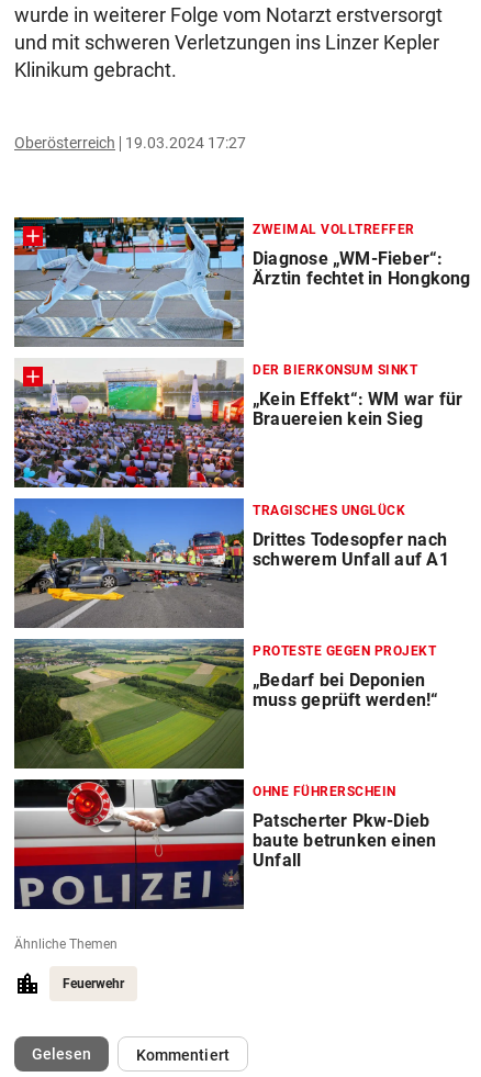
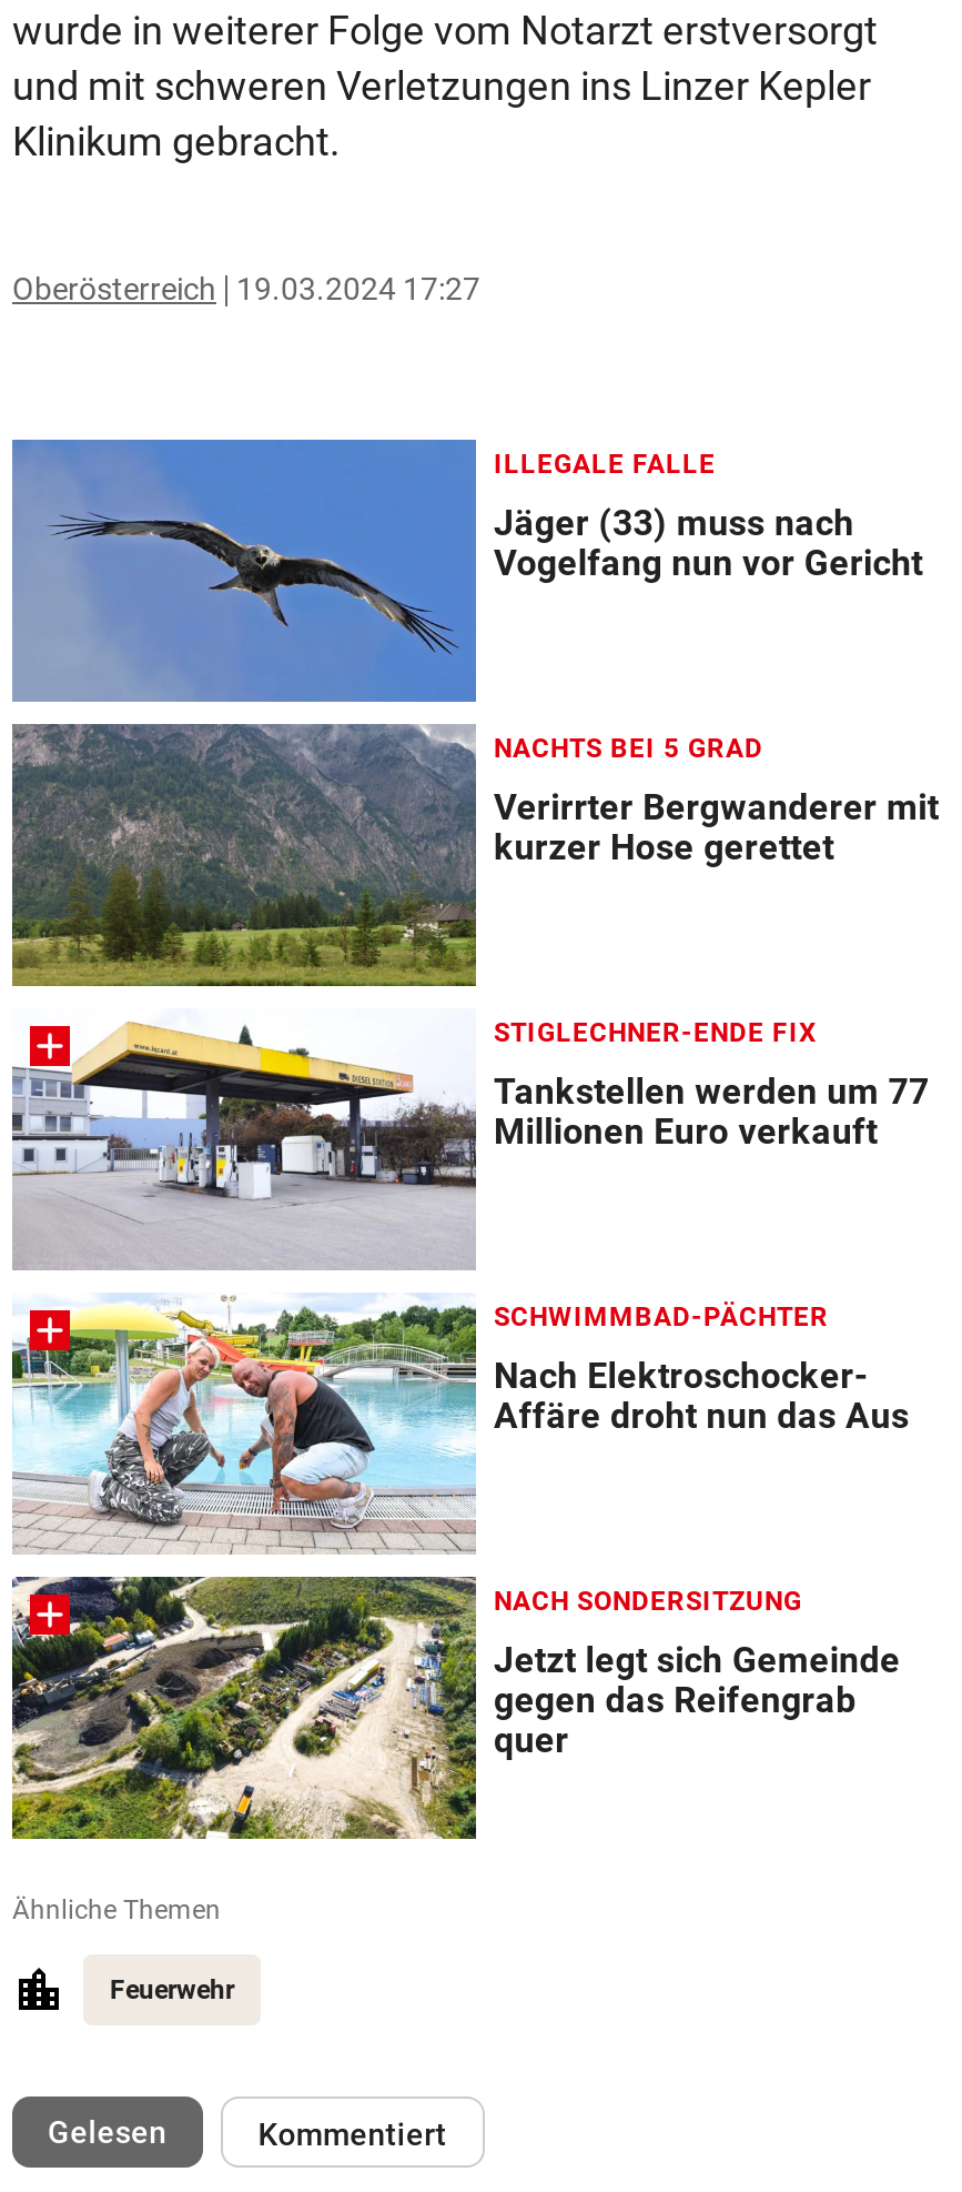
[13,216,415,347] [image] | ZWEIMAL VOLLTREFFER -> [10,438,716,702] [image] | ILLEGALE FALLE
[253,248,471,289] Diagnose „WM-Fieber“: | Ärztin fechtet in Hongkong -> [494,502,923,584] Jäger (33) muss nach | Vogelfang nun vor Gericht
[13,358,417,489] [image] | DER BIERKONSUM SINKT -> [10,722,763,988] [image] | NACHTS BEI 5 GRAD
[253,389,463,429] „Kein Effekt“: WM war für | Brauereien kein Sieg -> [494,786,939,869] Verirrter Bergwanderer mit | kurzer Hose gerettet
[13,497,405,628] [image] | TRAGISCHES UNGLÜCK -> [10,1008,818,1268] [image] | STIGLECHNER-ENDE FIX
[253,529,449,570] Drittes Todesopfer nach | schwerem Unfall auf A1 -> [494,1071,929,1153] Tankstellen werden um 77 | Millionen Euro verkauft
[13,638,436,770] [image] | PROTESTE GEGEN PROJEKT -> [10,1293,829,1555] [image] | SCHWIMMBAD-PÄCHTER
[253,670,439,711] „Bedarf bei Deponien | muss geprüft werden!“ -> [494,1355,909,1438] Nach Elektroschocker- | Affäre droht nun das Aus
[13,778,396,910] [image] | OHNE FÜHRERSCHEIN -> [10,1575,802,1841] [image] | NACH SONDERSITZUNG
[253,811,437,871] Patscherter Pkw-Dieb | baute betrunken einen | Unfall -> [494,1640,900,1762] Jetzt legt sich Gemeinde | gegen das Reifengrab | quer

